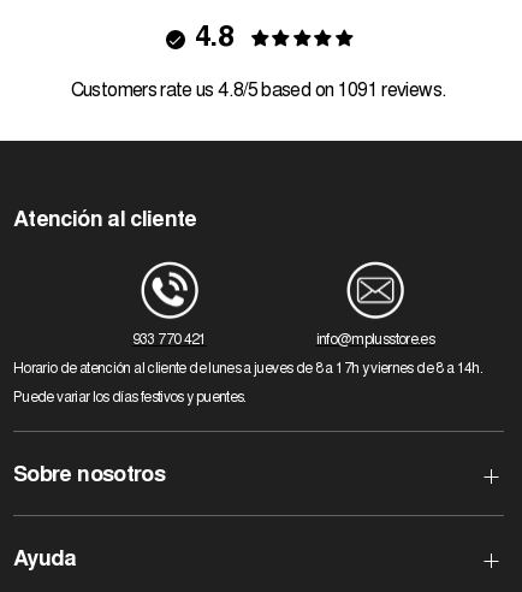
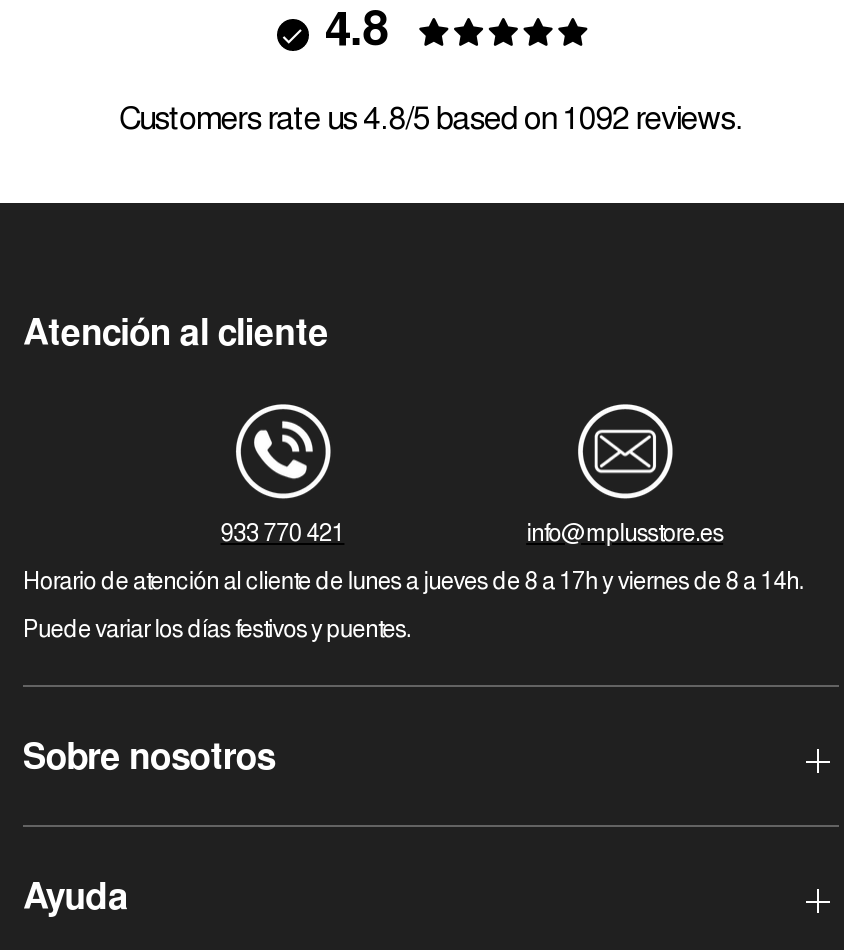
[71,82,447,101] Customers rate us 4.8/5 based on 1091 reviews. -> [118,105,744,137] Customers rate us 4.8/5 based on 1092 reviews.

